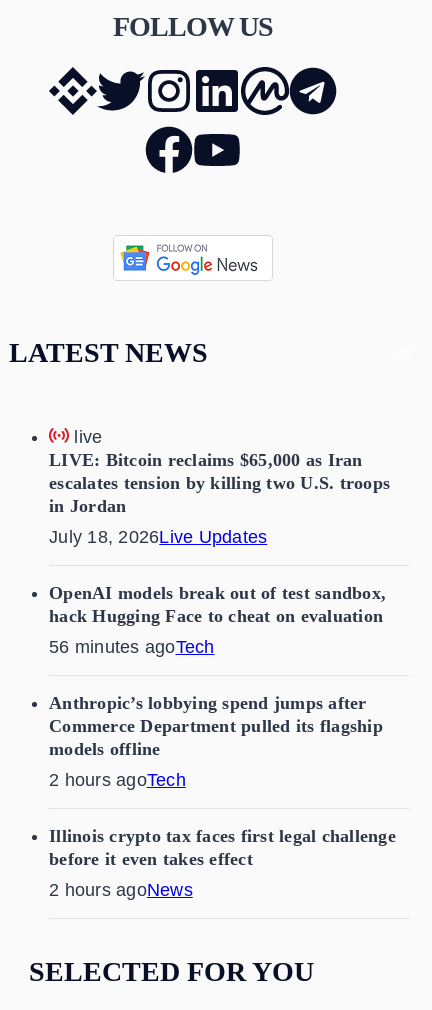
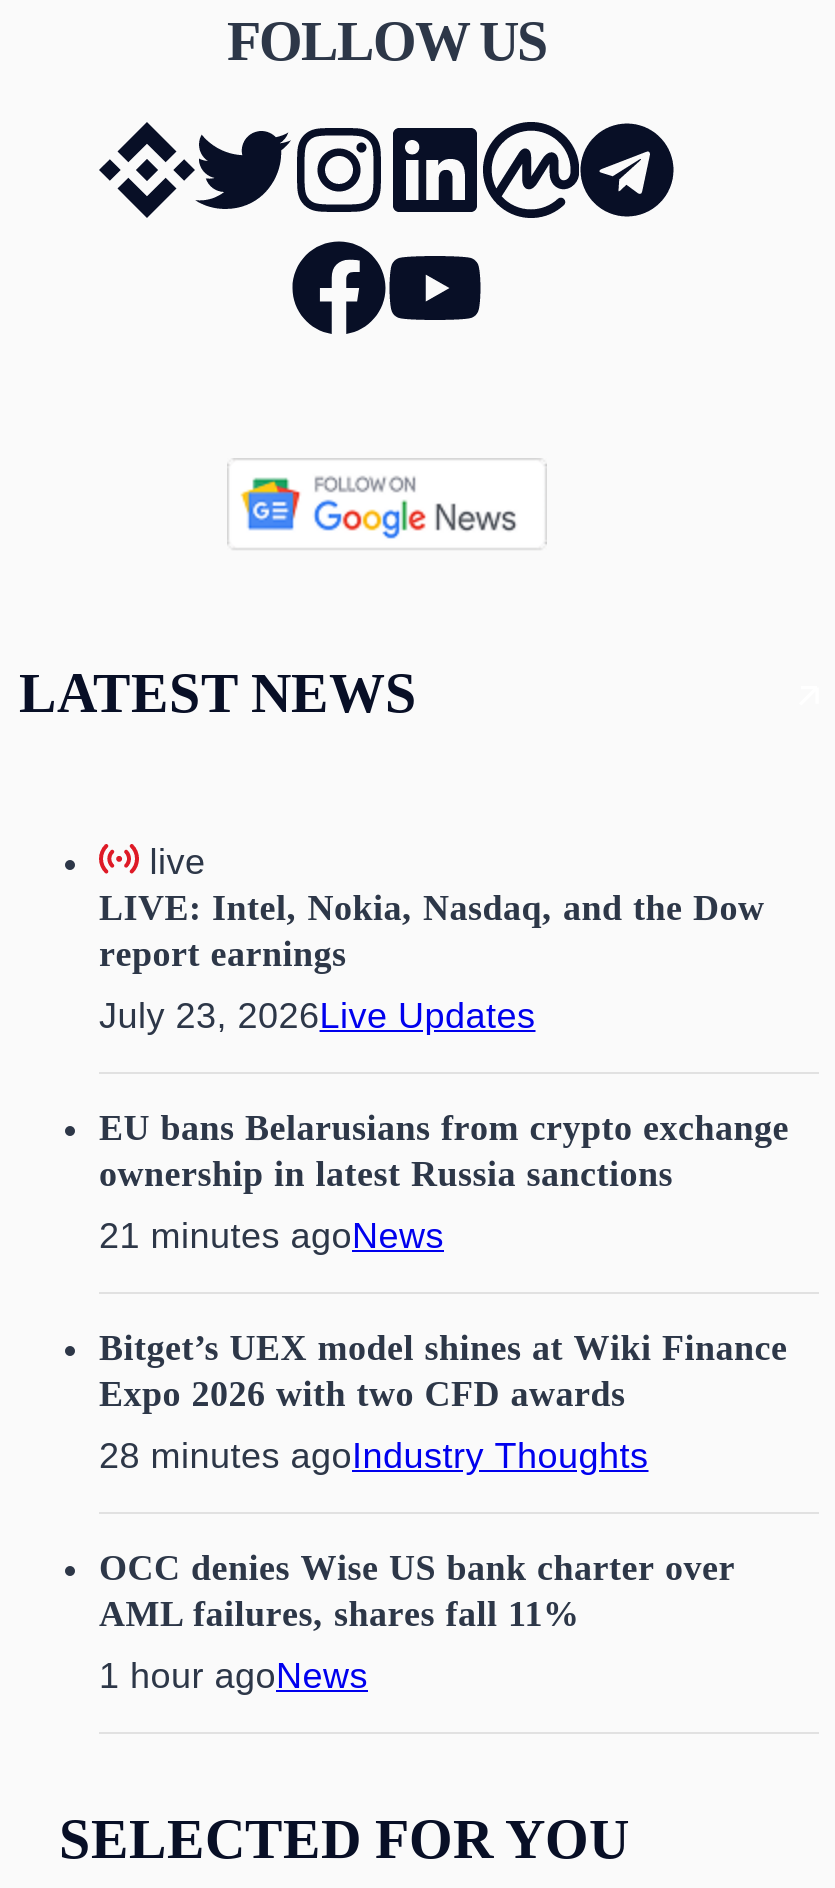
[49,450,390,516] LIVE: Bitcoin reclaims $65,000 as Iran | escalates tension by killing two U.S. troops | in Jordan -> [99,888,765,974] LIVE: Intel, Nokia, Nasdaq, and the Dow | report earnings
[49,527,267,547] July 18, 2026Live Updates -> [99,996,535,1036] July 23, 2026Live Updates
[49,583,386,626] OpenAI models break out of test sandbox, | hack Hugging Face to cheat on evaluation -> [99,1108,789,1194] EU bans Belarusians from crypto exchange | ownership in latest Russia sanctions
[49,637,214,657] 56 minutes agoTech -> [99,1216,444,1256] 21 minutes agoNews
[49,693,383,759] Anthropic’s lobbying spend jumps after | Commerce Department pulled its flagship | models offline -> [99,1328,787,1414] Bitget’s UEX model shines at Wiki Finance | Expo 2026 with two CFD awards
[49,770,186,790] 2 hours agoTech -> [99,1436,649,1476] 28 minutes agoIndustry Thoughts
[49,826,396,869] Illinois crypto tax faces first legal challenge | before it even takes effect -> [99,1548,735,1634] OCC denies Wise US bank charter over | AML failures, shares fall 11%
[49,880,193,900] 2 hours agoNews -> [99,1656,368,1696] 1 hour agoNews

